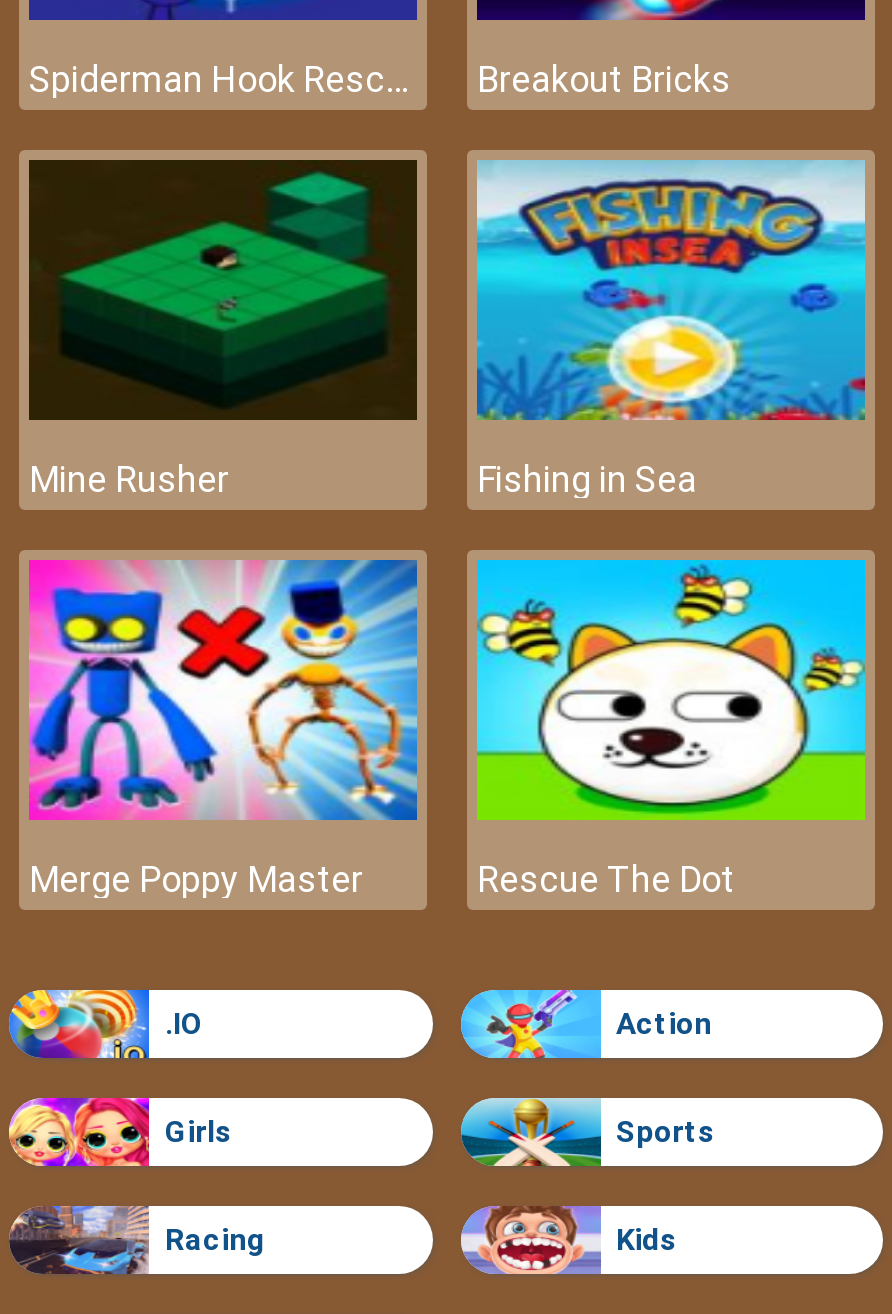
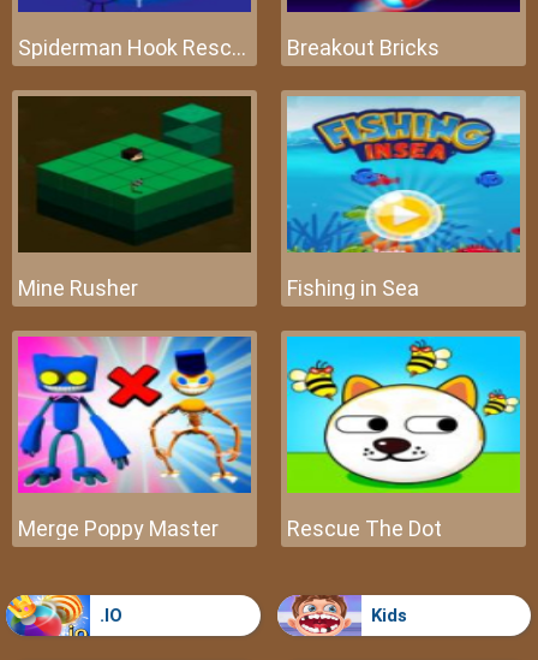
[165,988,714,1257] [image] | Action | Girls | Sports | Racing -> none
[9,1204,147,1274] [image] -> none

